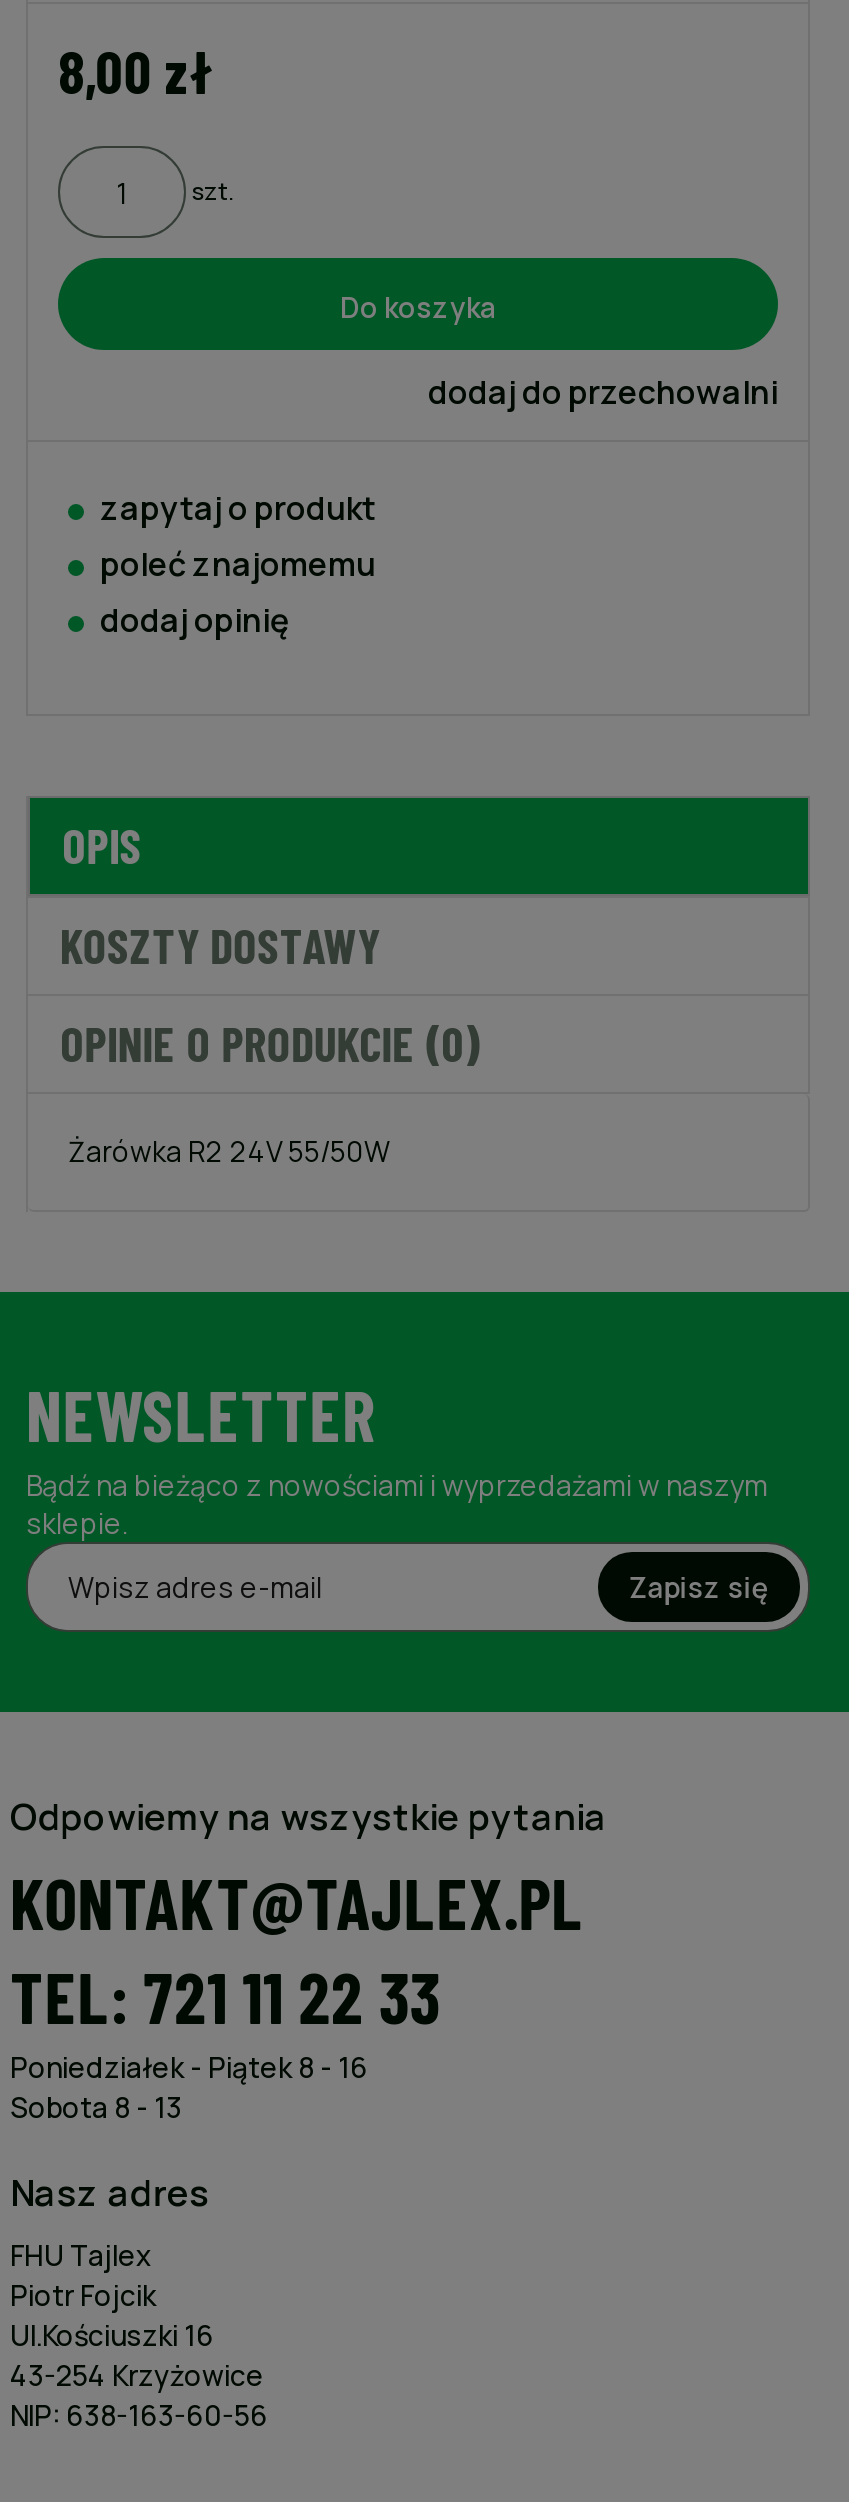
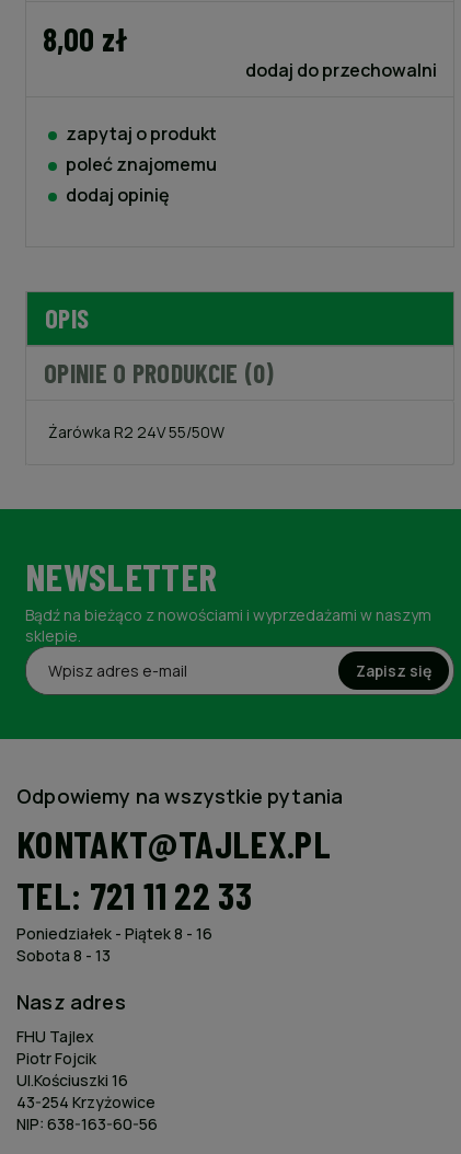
[192,174,496,325] szt. | Do koszyka -> none
[60,916,380,974] KOSZTY DOSTAWY -> none

